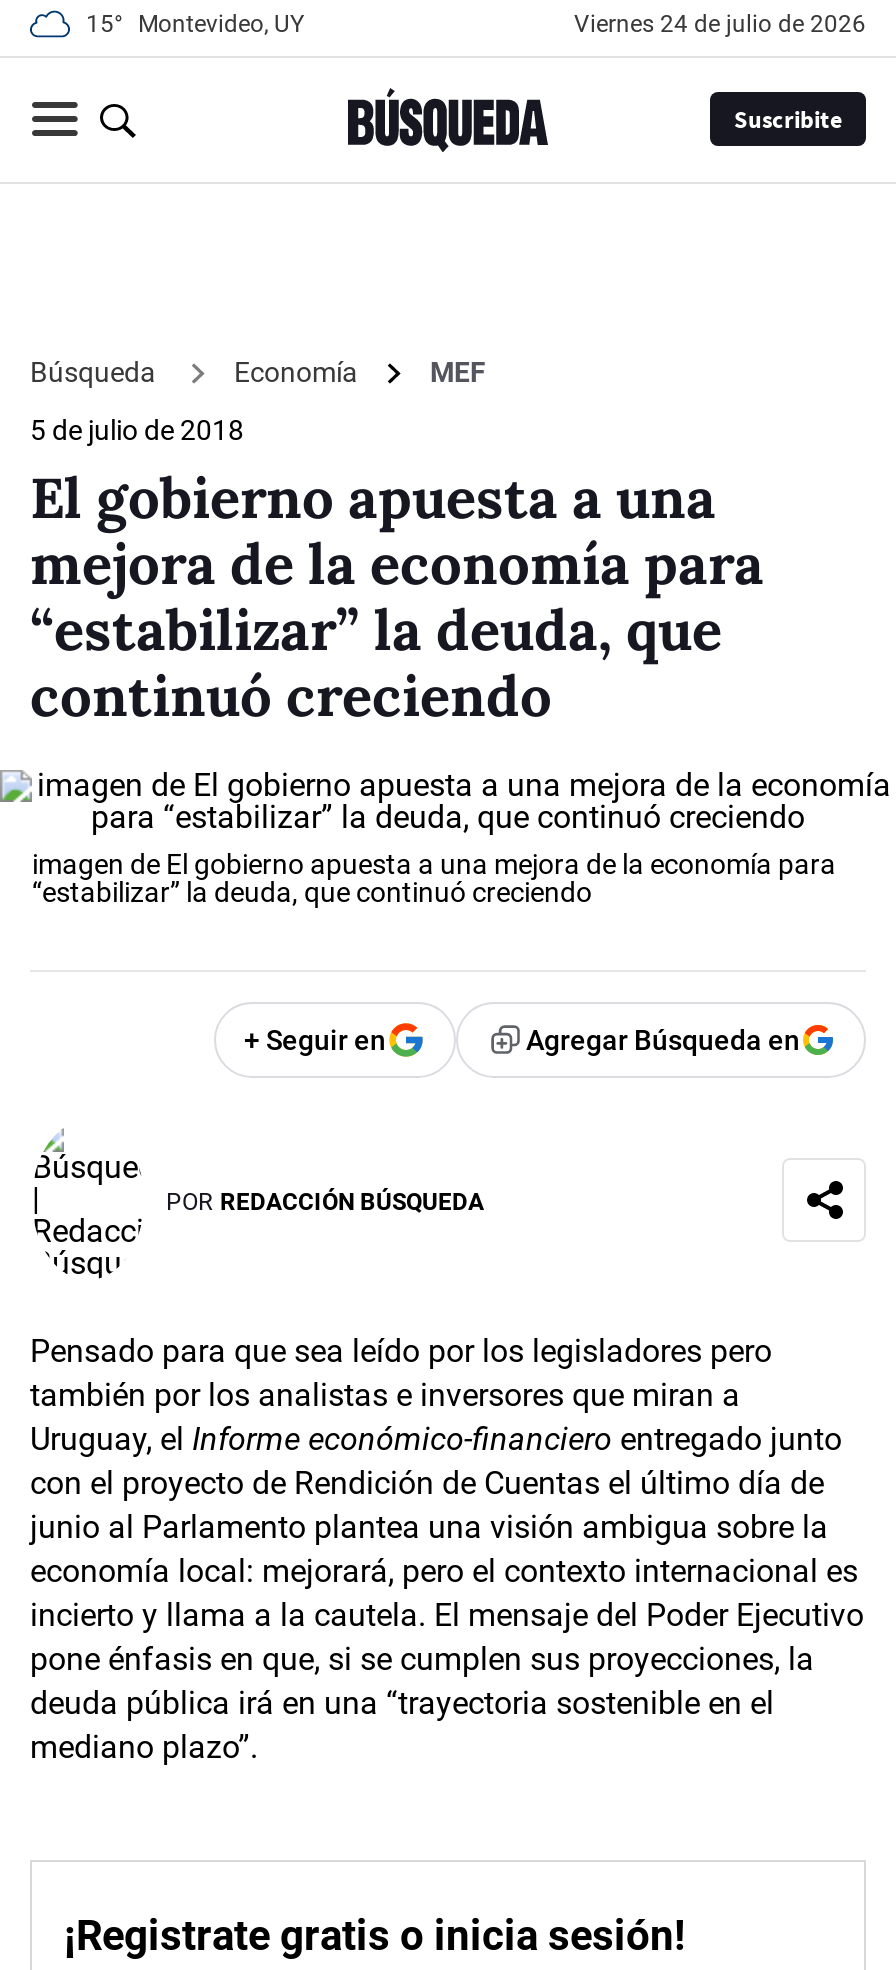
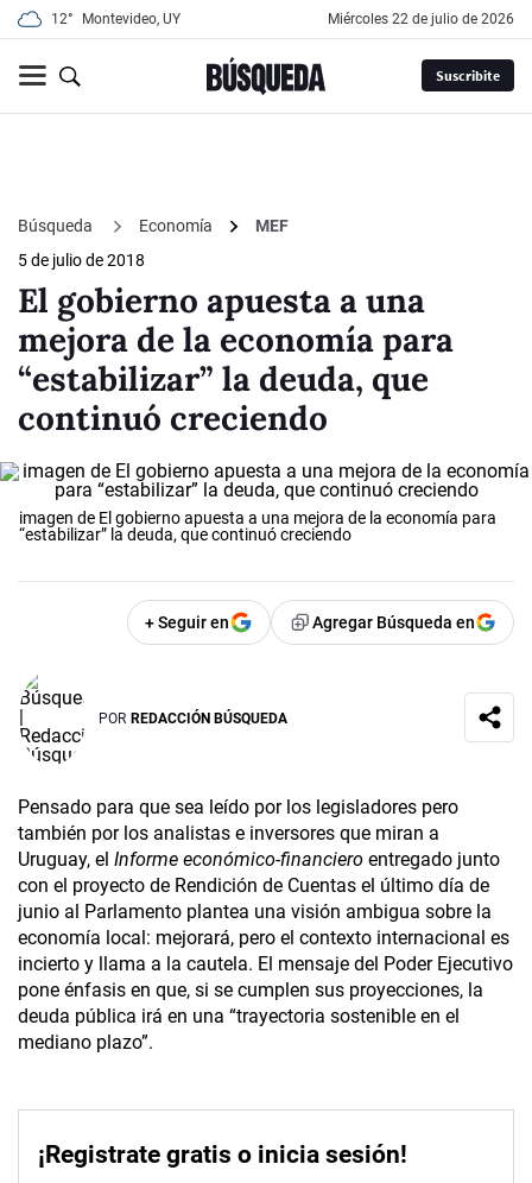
[86,10,304,38] 15° Montevideo, UY -> [51,11,180,27] 12° Montevideo, UY
[590,10,866,38] viernes 24 de julio de 2026 -> [340,11,514,27] miércoles 22 de julio de 2026

